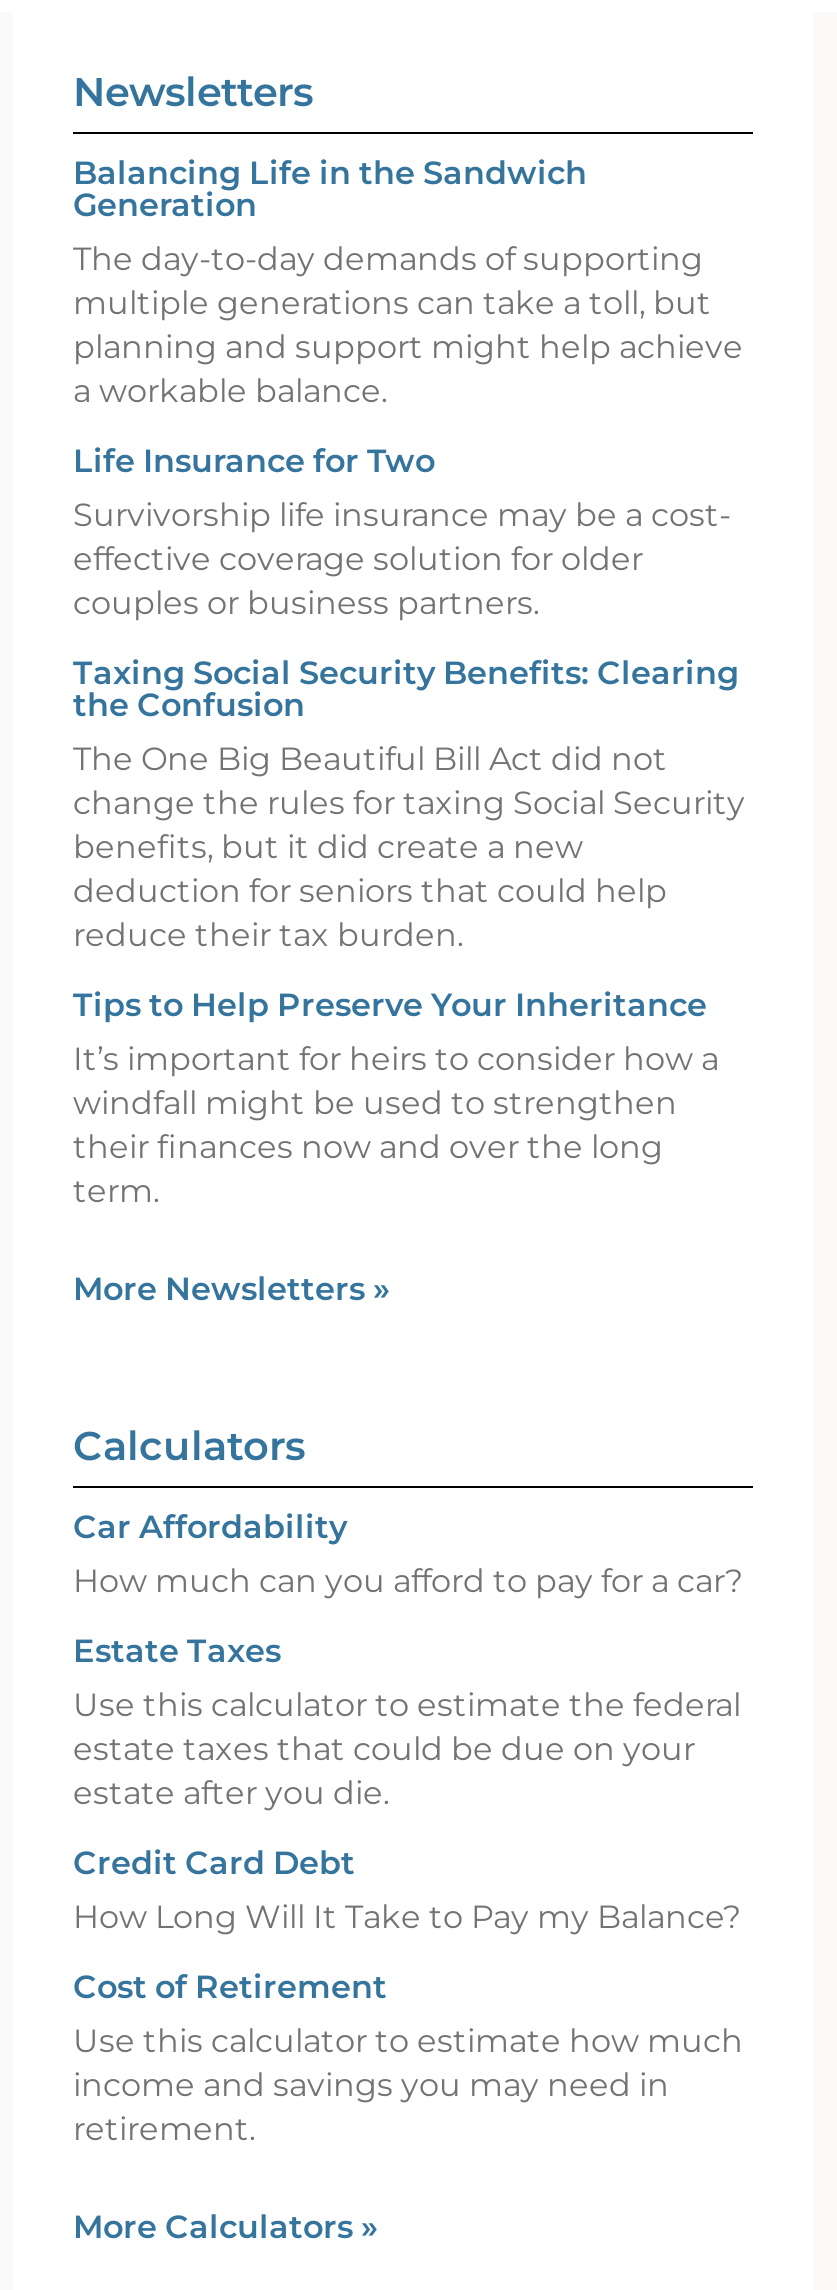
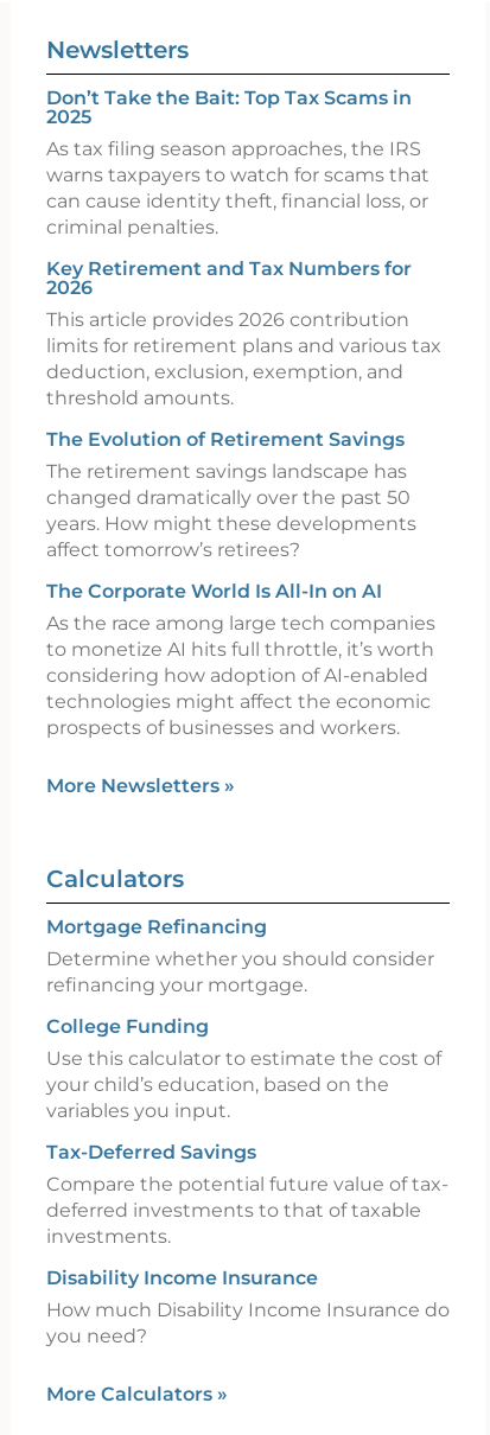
[73,154,743,410] Balancing Life in the Sandwich | Generation | The day-to-day demands of supporting | multiple generations can take a toll, but | planning and support might help achieve | a workable balance. -> [46,86,429,238] Don’t Take the Bait: Top Tax Scams in | 2025 | As tax filing season approaches, the IRS | warns taxpayers to watch for scams that | can cause identity theft, financial loss, or | criminal penalties.
[73,442,731,622] Life Insurance for Two | Survivorship life insurance may be a cost- | effective coverage solution for older | couples or business partners. -> [46,257,441,409] Key Retirement and Tax Numbers for | 2026 | This article provides 2026 contribution | limits for retirement plans and various tax | deduction, exclusion, exemption, and | threshold amounts.
[73,654,745,954] Taxing Social Security Benefits: Clearing | the Confusion | The One Big Beautiful Bill Act did not | change the rules for taxing Social Security | benefits, but it did create a new | deduction for seniors that could help | reduce their tax burden. -> [46,428,416,561] The Evolution of Retirement Savings | The retirement savings landscape has | changed dramatically over the past 50 | years. How might these developments | affect tomorrow’s retirees?
[73,986,719,1210] Tips to Help Preserve Your Inheritance | It’s important for heirs to consider how a | windfall might be used to strengthen | their finances now and over the long | term. -> [46,580,435,739] The Corporate World Is All-In on AI | As the race among large tech companies | to monetize AI hits full throttle, it’s worth | considering how adoption of AI-enabled | technologies might affect the economic | prospects of businesses and workers.
[73,1508,743,1600] Car Affordability | How much can you afford to pay for a car? -> [46,915,434,996] Mortgage Refinancing | Determine whether you should consider | refinancing your mortgage.
[73,1632,741,1812] Estate Taxes | Use this calculator to estimate the federal | estate taxes that could be due on your | estate after you die. -> [46,1015,441,1122] College Funding | Use this calculator to estimate the cost of | your child’s education, based on the | variables you input.
[73,1844,741,1936] Credit Card Debt | How Long Will It Take to Pay my Balance? -> [46,1141,448,1248] Tax-Deferred Savings | Compare the potential future value of tax- | deferred investments to that of taxable | investments.
[73,1968,743,2148] Cost of Retirement | Use this calculator to estimate how much | income and savings you may need in | retirement. -> [46,1266,450,1347] Disability Income Insurance | How much Disability Income Insurance do | you need?

